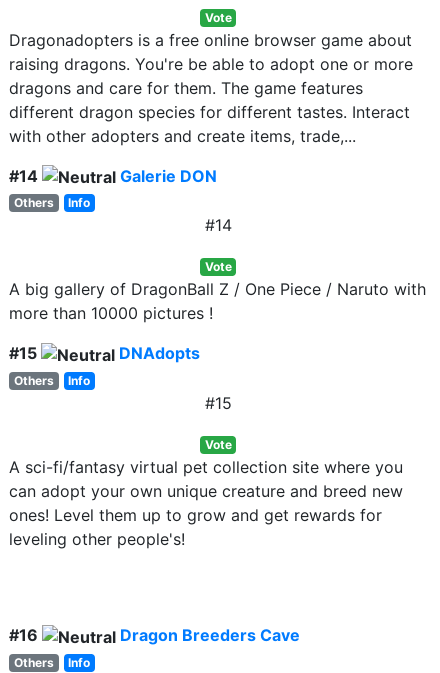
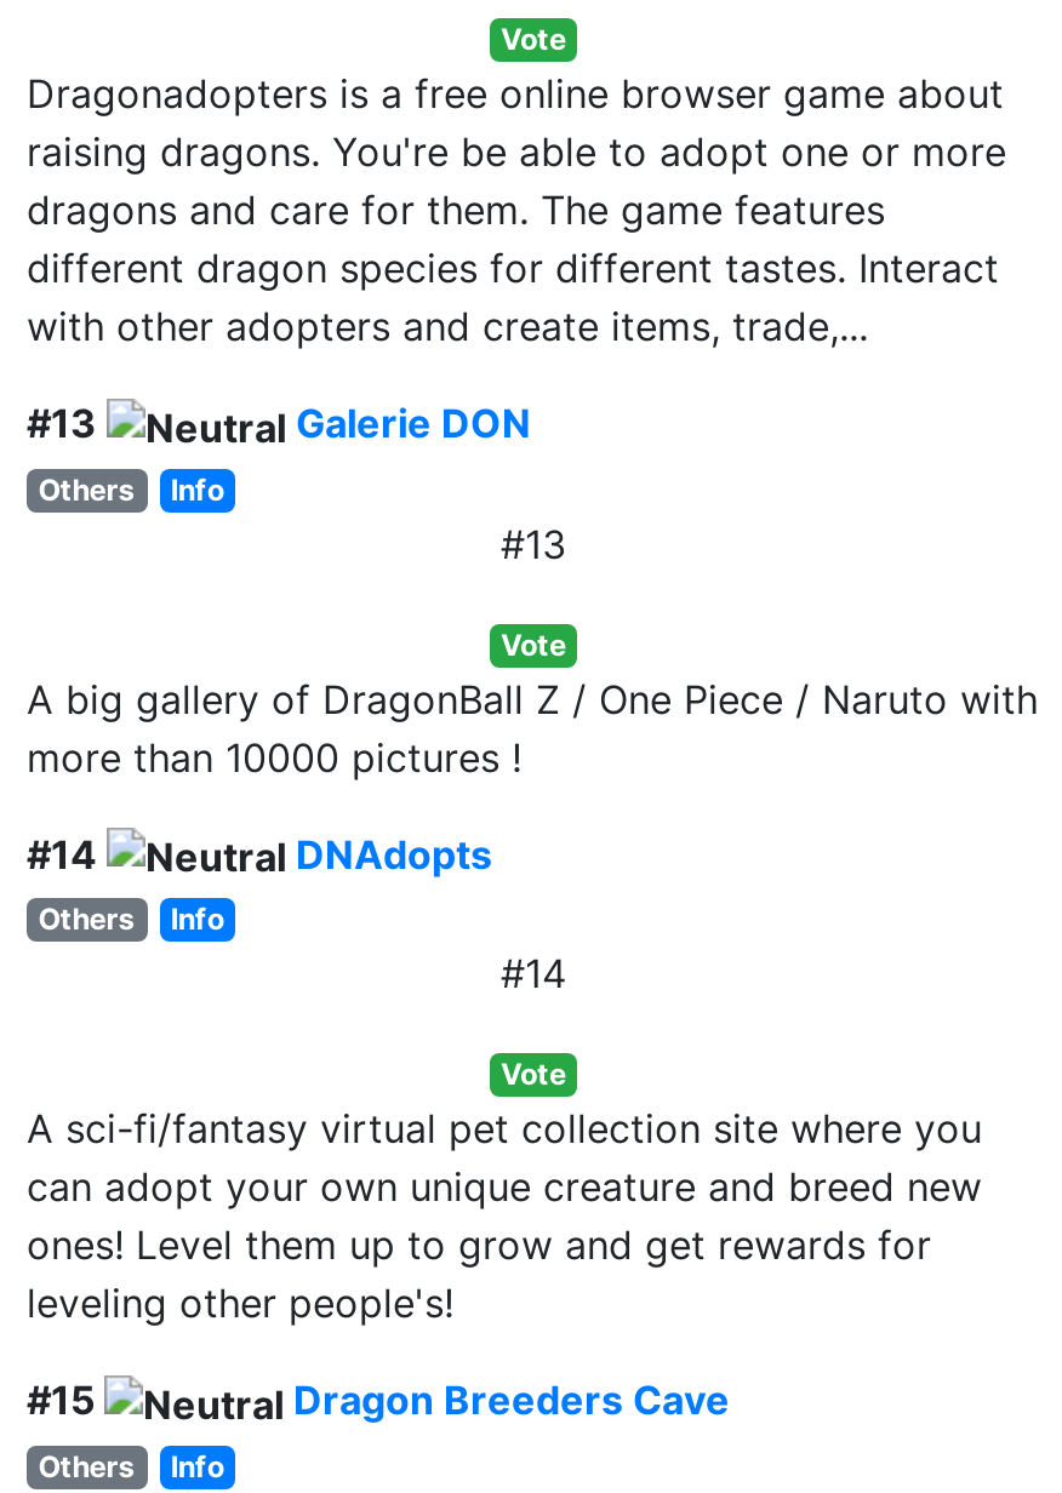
[9,166,38,186] #14 -> [27,399,97,447] #13
[204,215,231,235] #14 -> [501,519,566,568] #13
[9,343,37,363] #15 -> [27,829,97,878] #14
[204,393,231,413] #15 -> [501,950,566,998] #14
[9,625,38,645] #16 -> [27,1376,95,1425] #15

